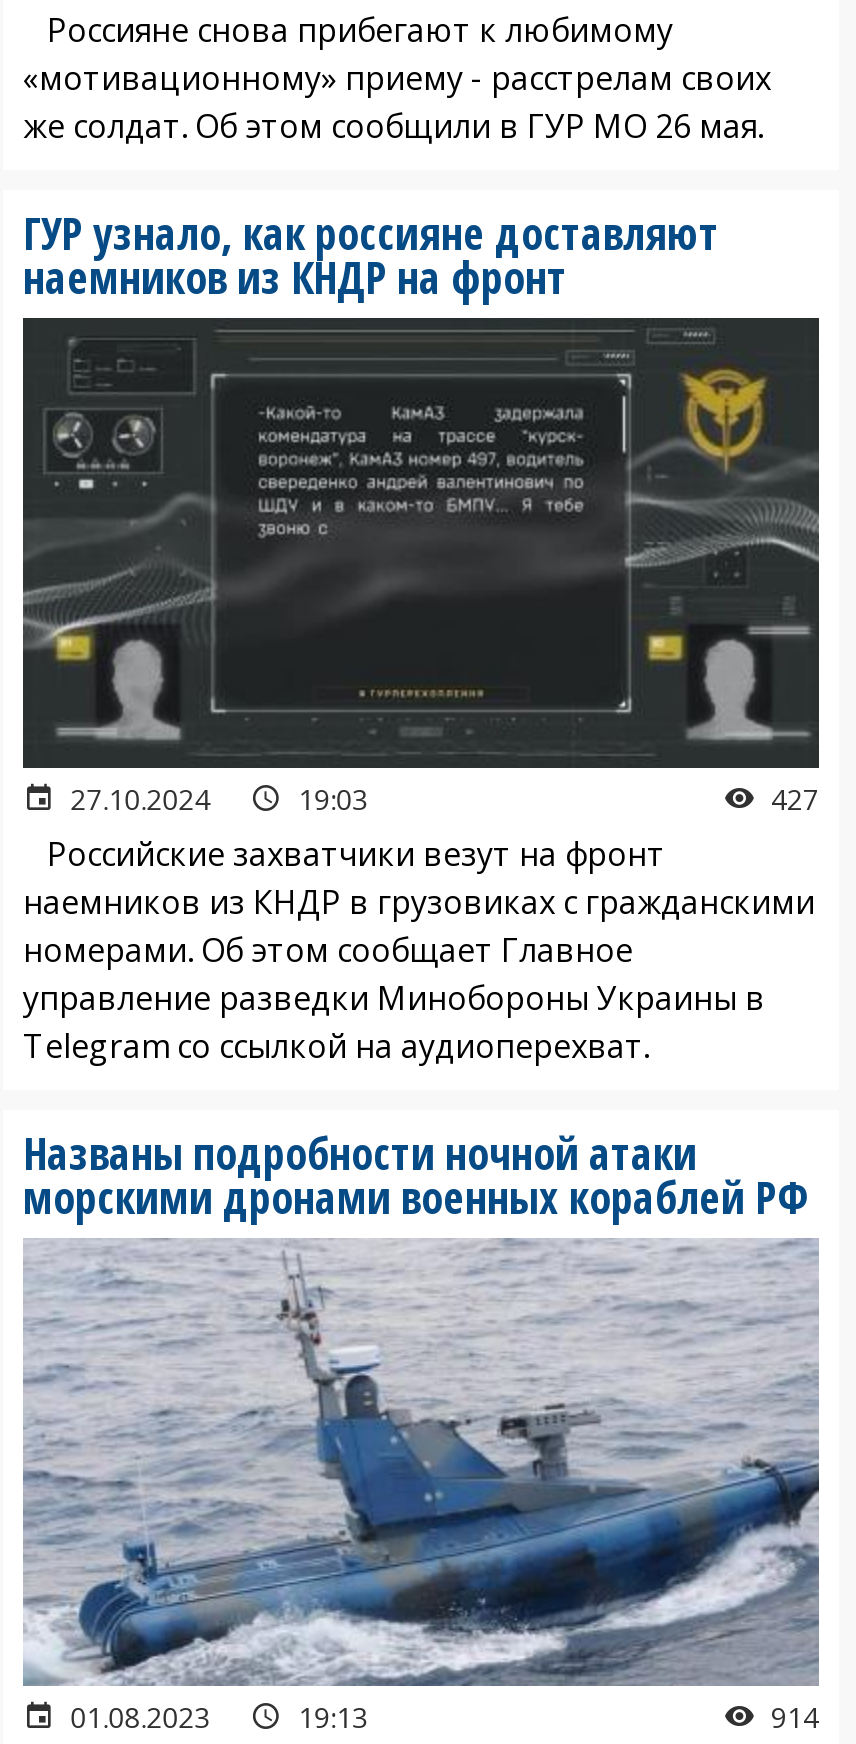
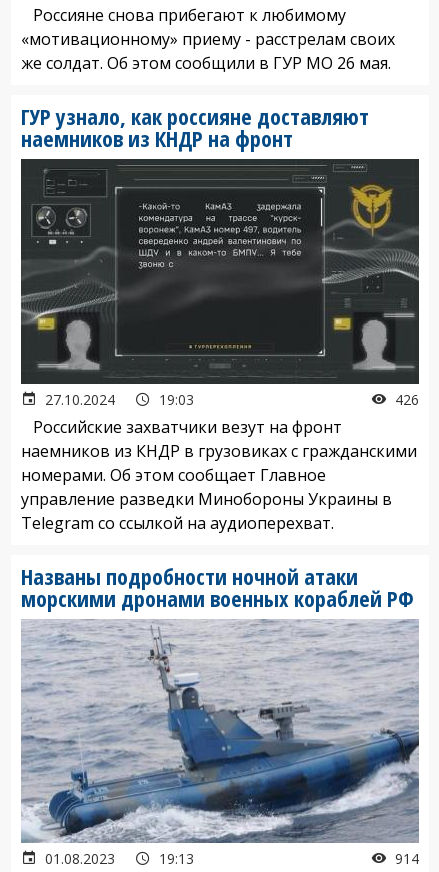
[771,779,819,817] 427 -> [395,389,419,408] 426

